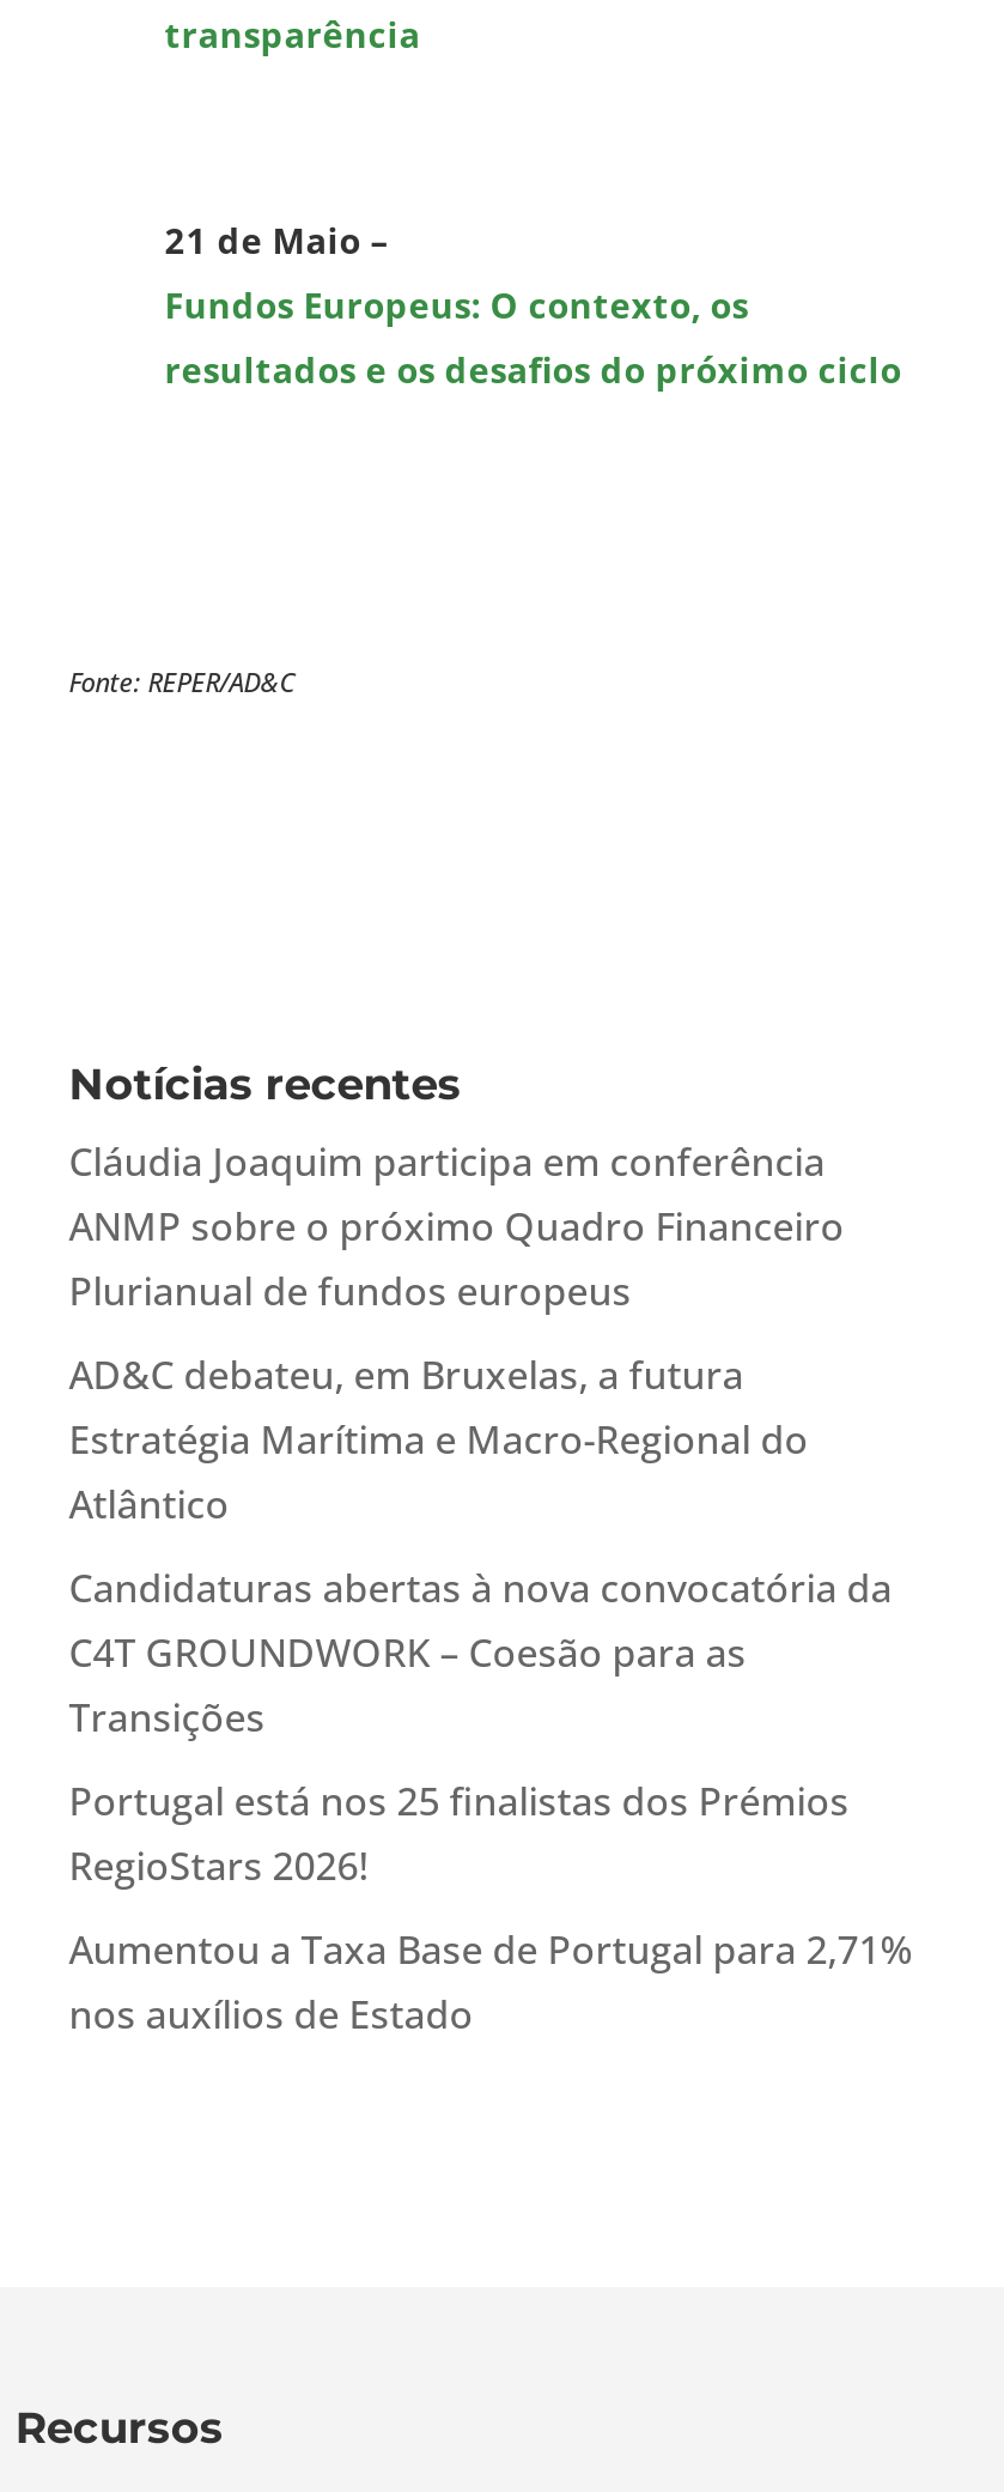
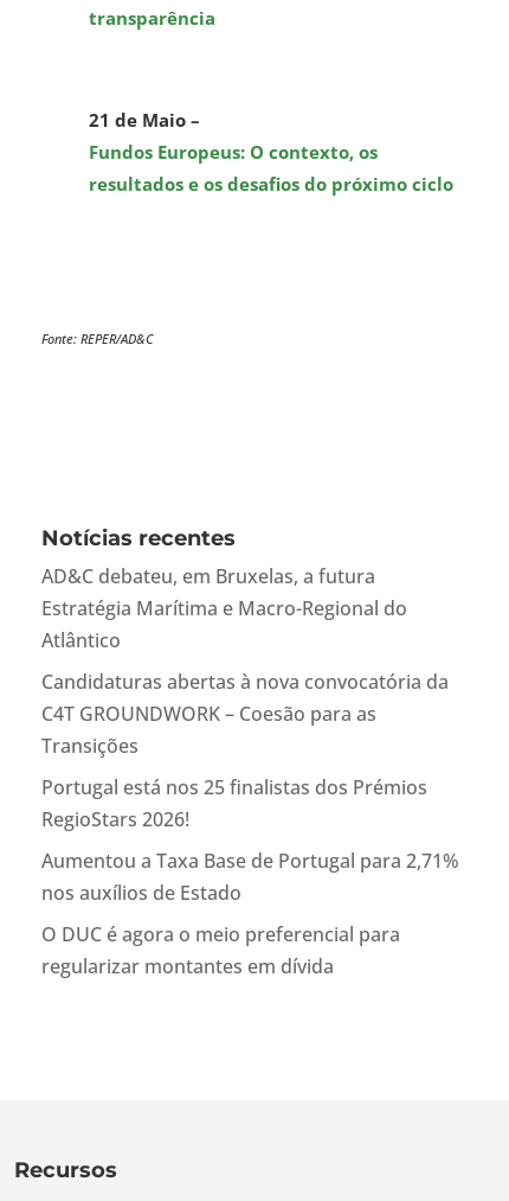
[69,1137,844,1319] Cláudia Joaquim participa em conferência | ANMP sobre o próximo Quadro Financeiro | Plurianual de fundos europeus -> none
moved [69,1350,914,2042] -> [41,563,459,906]: AD&C debateu, em Bruxelas, a futura | Estratégia Marítima e Macro-Regional do | Atlântico | ... | Aumentou a Taxa Base de Portugal para 2,71% | nos auxílios de Estado
none -> [41,921,400,979] O DUC é agora o meio preferencial para | regularizar montantes em dívida

